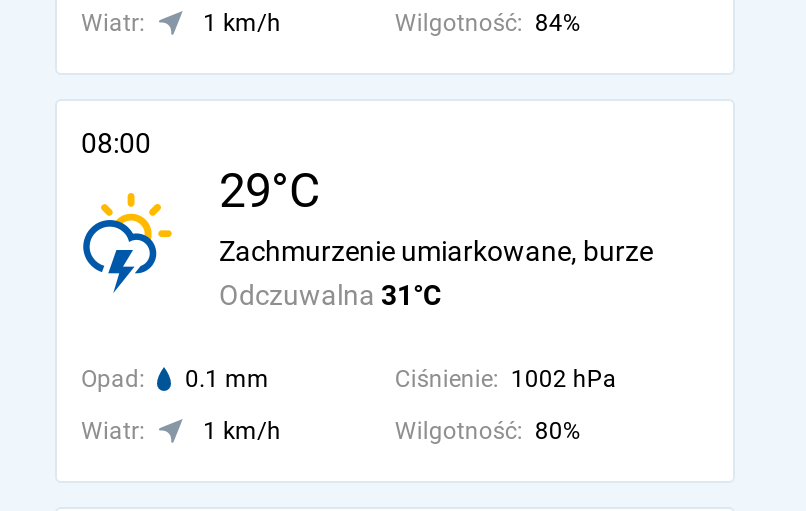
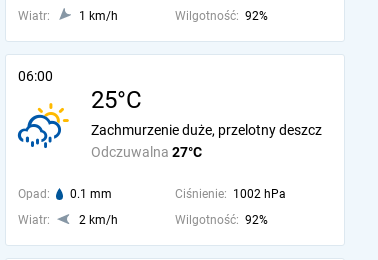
[395,9,581,37] Wilgotność: 84% -> [175,9,268,23] Wilgotność: 92%
[79,127,321,293] [image] | 08:00 | 29°C -> [16,68,142,150] [image] | 06:00 | 25°C
[219,235,653,267] Zachmurzenie umiarkowane, burze -> [91,122,322,138] Zachmurzenie duże, przelotny deszcz
[219,279,441,311] Odczuwalna 31°C -> [91,144,202,160] Odczuwalna 27°C
[203,417,581,445] 1 km/h | Wilgotność: 80% -> [79,213,268,227] 2 km/h | Wilgotność: 92%

